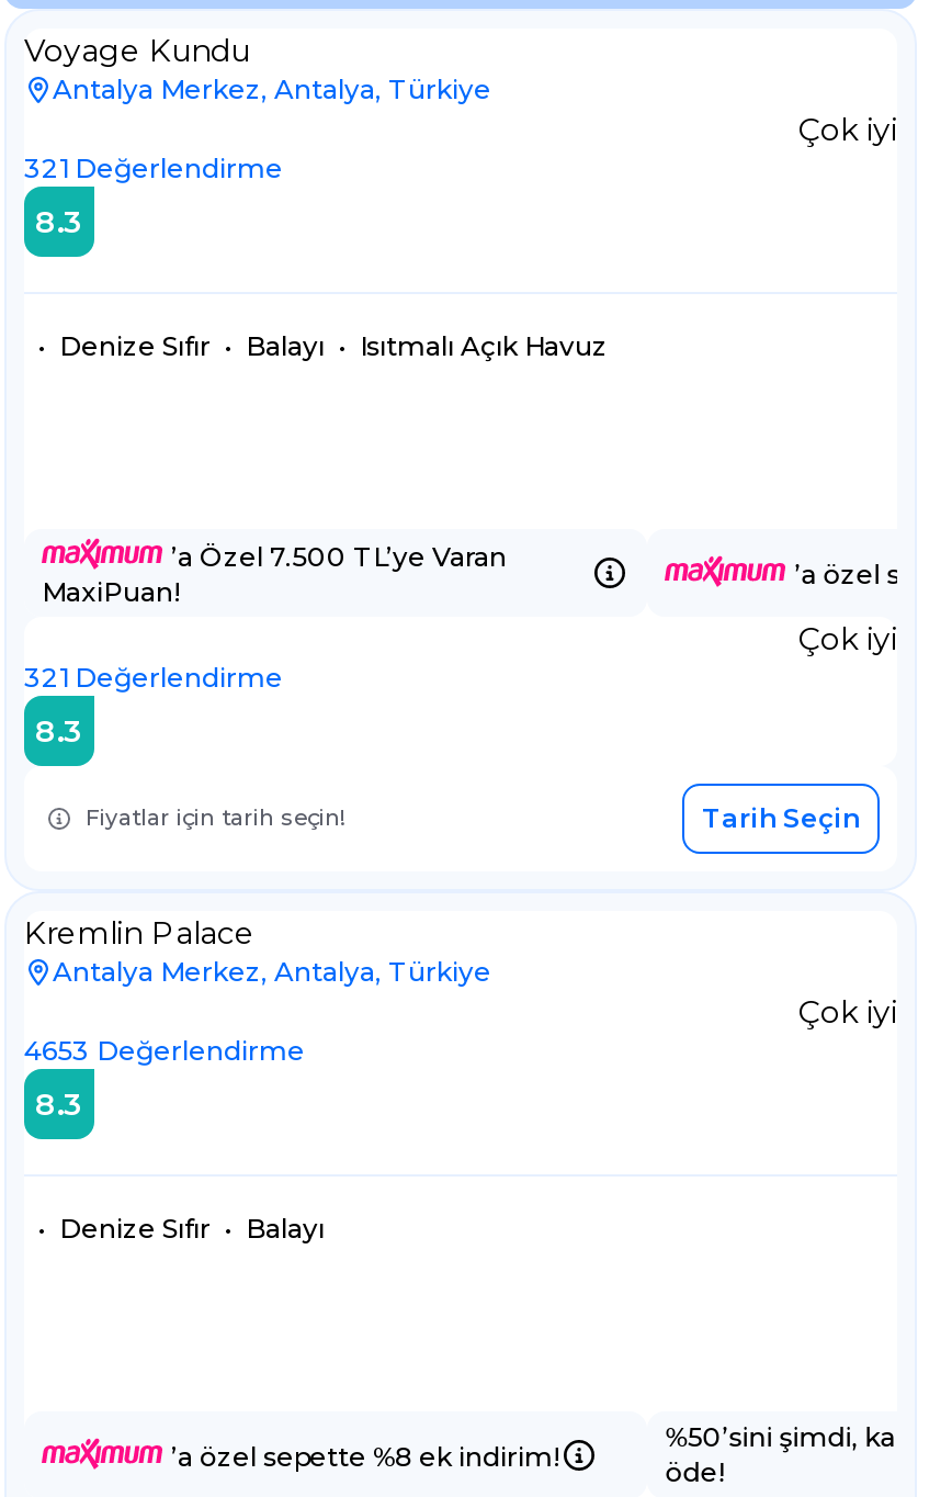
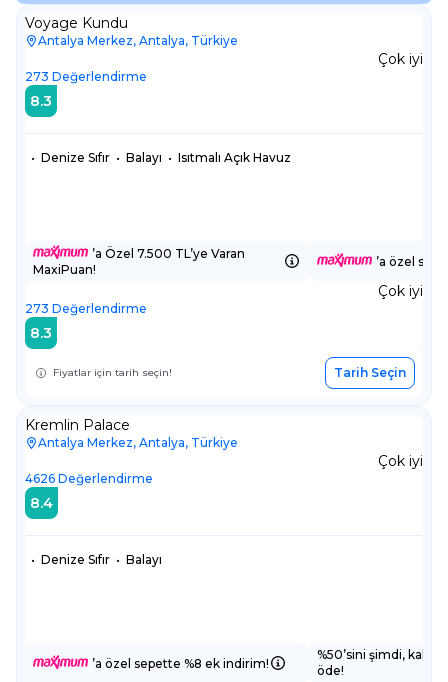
[24,151,283,184] 321 Değerlendirme -> [25,69,147,84] 273 Değerlendirme
[24,661,283,694] 321 Değerlendirme -> [25,301,147,316] 273 Değerlendirme
[24,1034,305,1067] 4653 Değerlendirme -> [25,471,153,486] 4626 Değerlendirme
[35,1084,83,1124] 8.3 -> [30,494,53,512] 8.4

